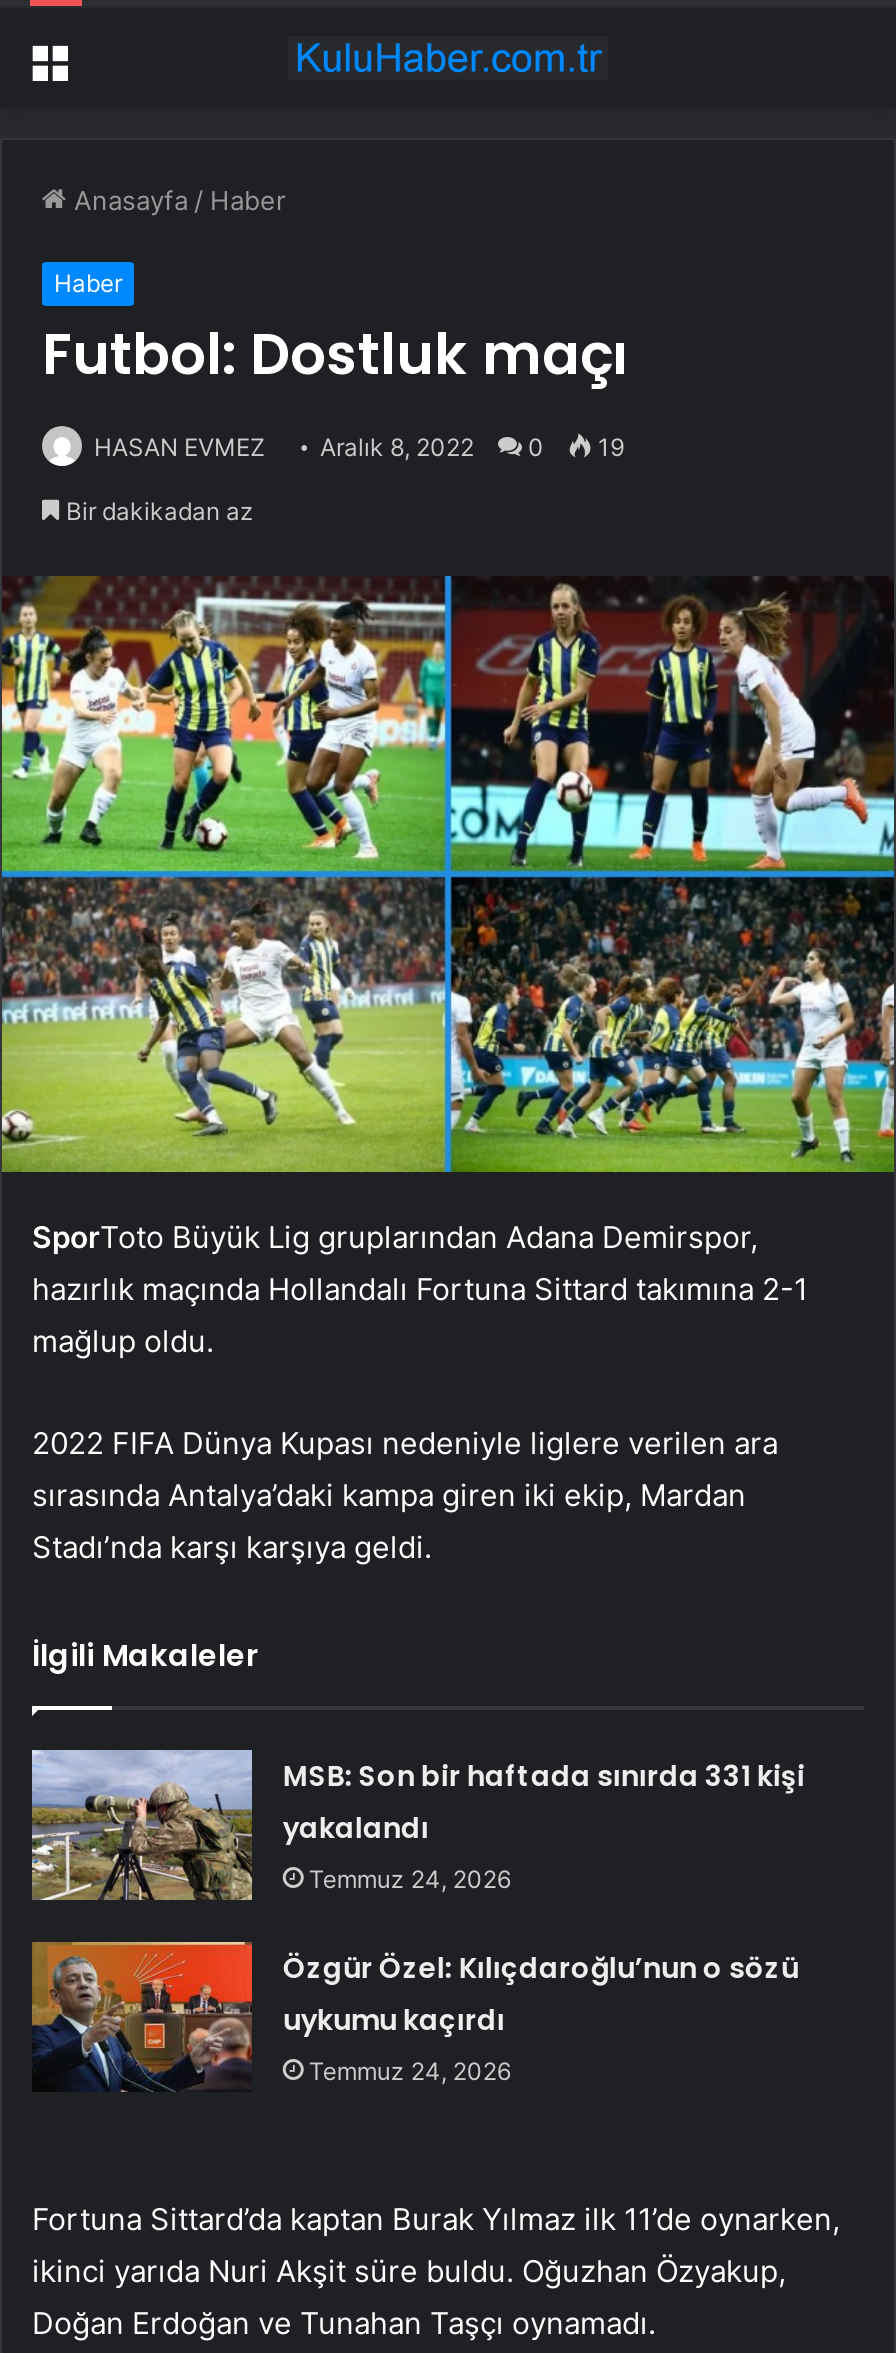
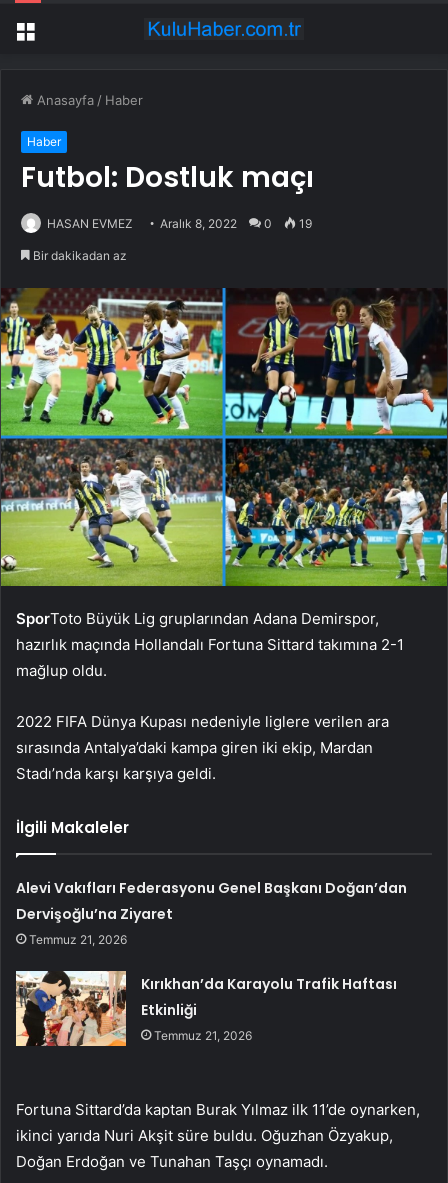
[283,1755,805,1893] MSB: Son bir haftada sınırda 331 kişi | yakalandı | Temmuz 24, 2026 -> [16,878,407,947] Alevi Vakıfları Federasyonu Genel Başkanı Doğan’dan | Dervişoğlu’na Ziyaret | Temmuz 21, 2026
[32,1940,799,2092] [image] | Özgür Özel: Kılıçdaroğlu’nun o sözü | uykumu kaçırdı | Temmuz 24, 2026 -> [15,970,397,1047] [image] | Kırıkhan’da Karayolu Trafik Haftası | Etkinliği | Temmuz 21, 2026

